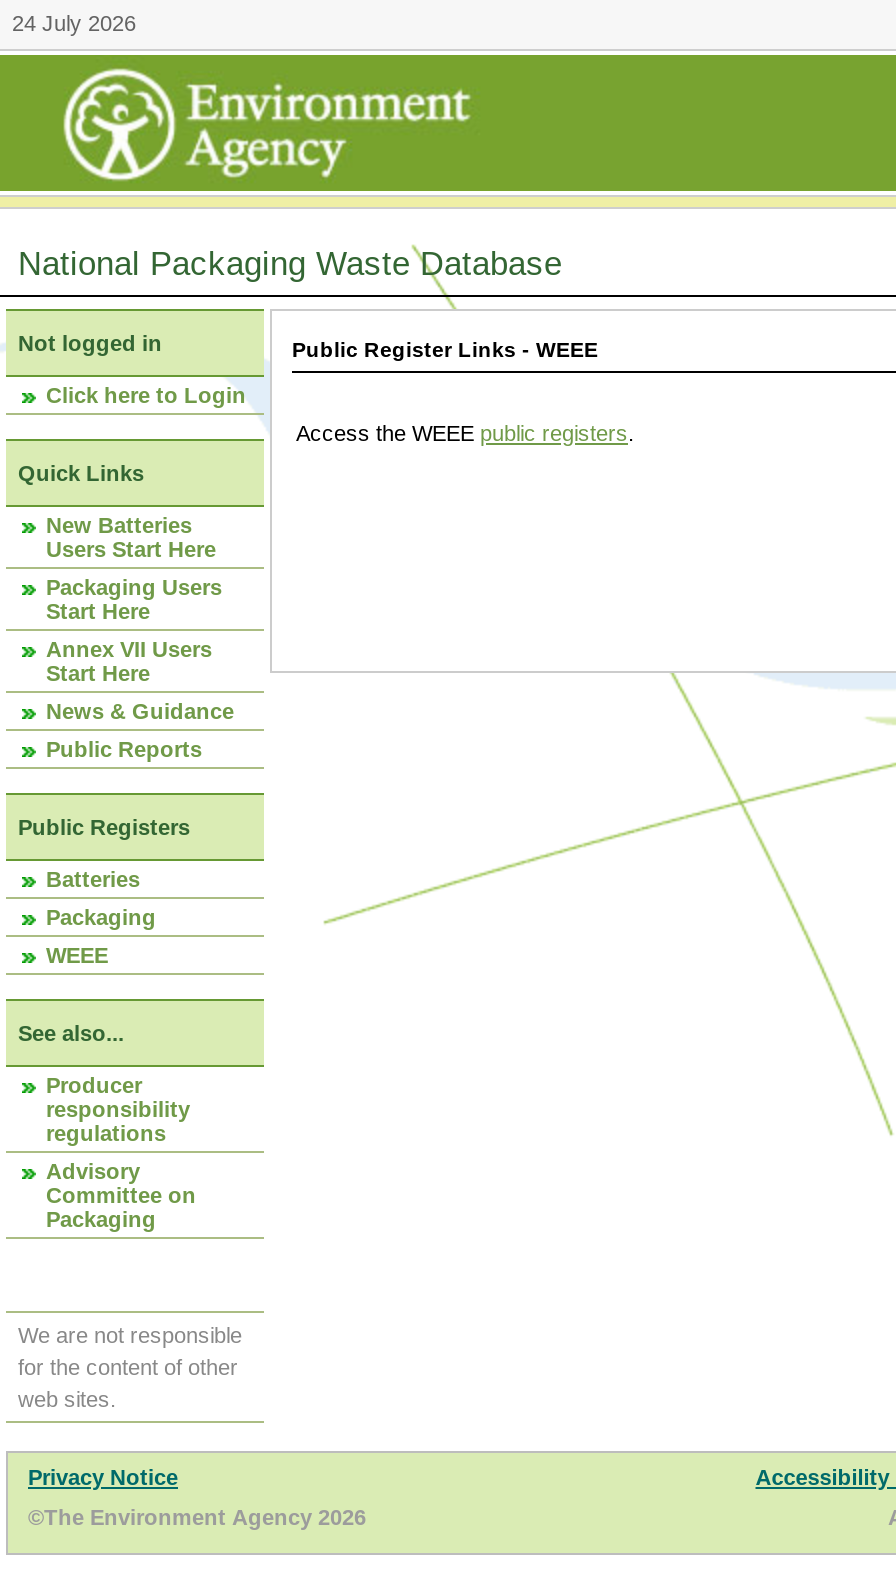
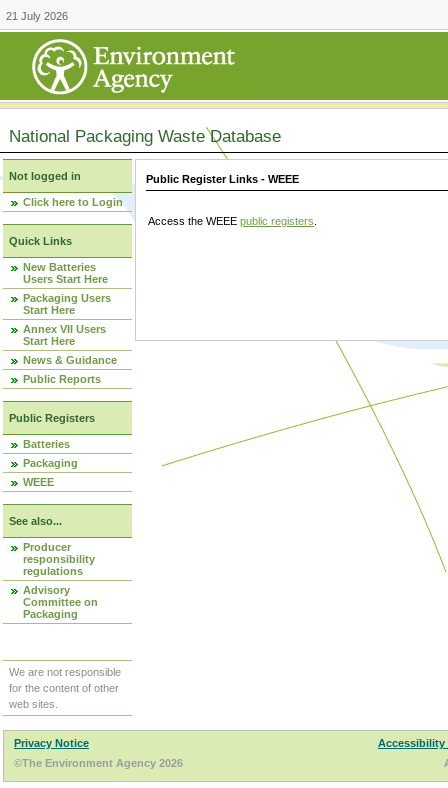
[12,11,136,35] 24 July 2026 -> [6,10,68,22] 21 July 2026

